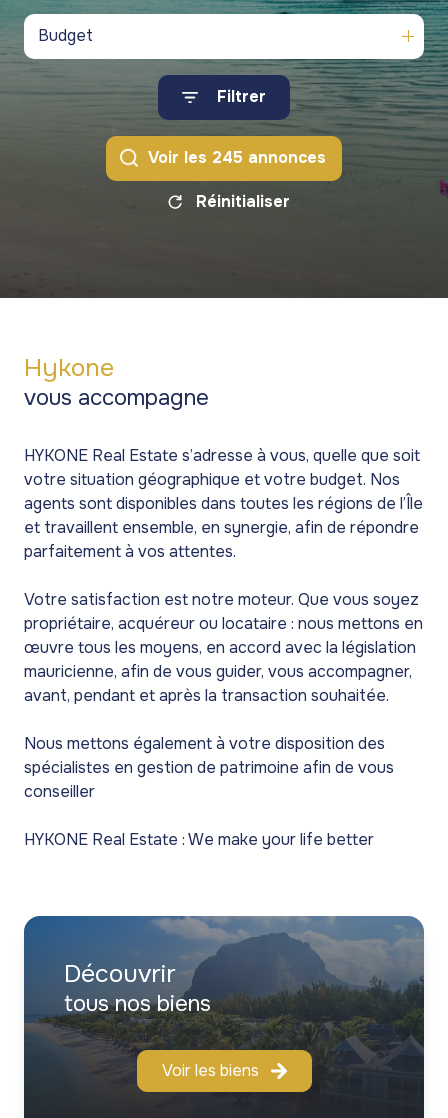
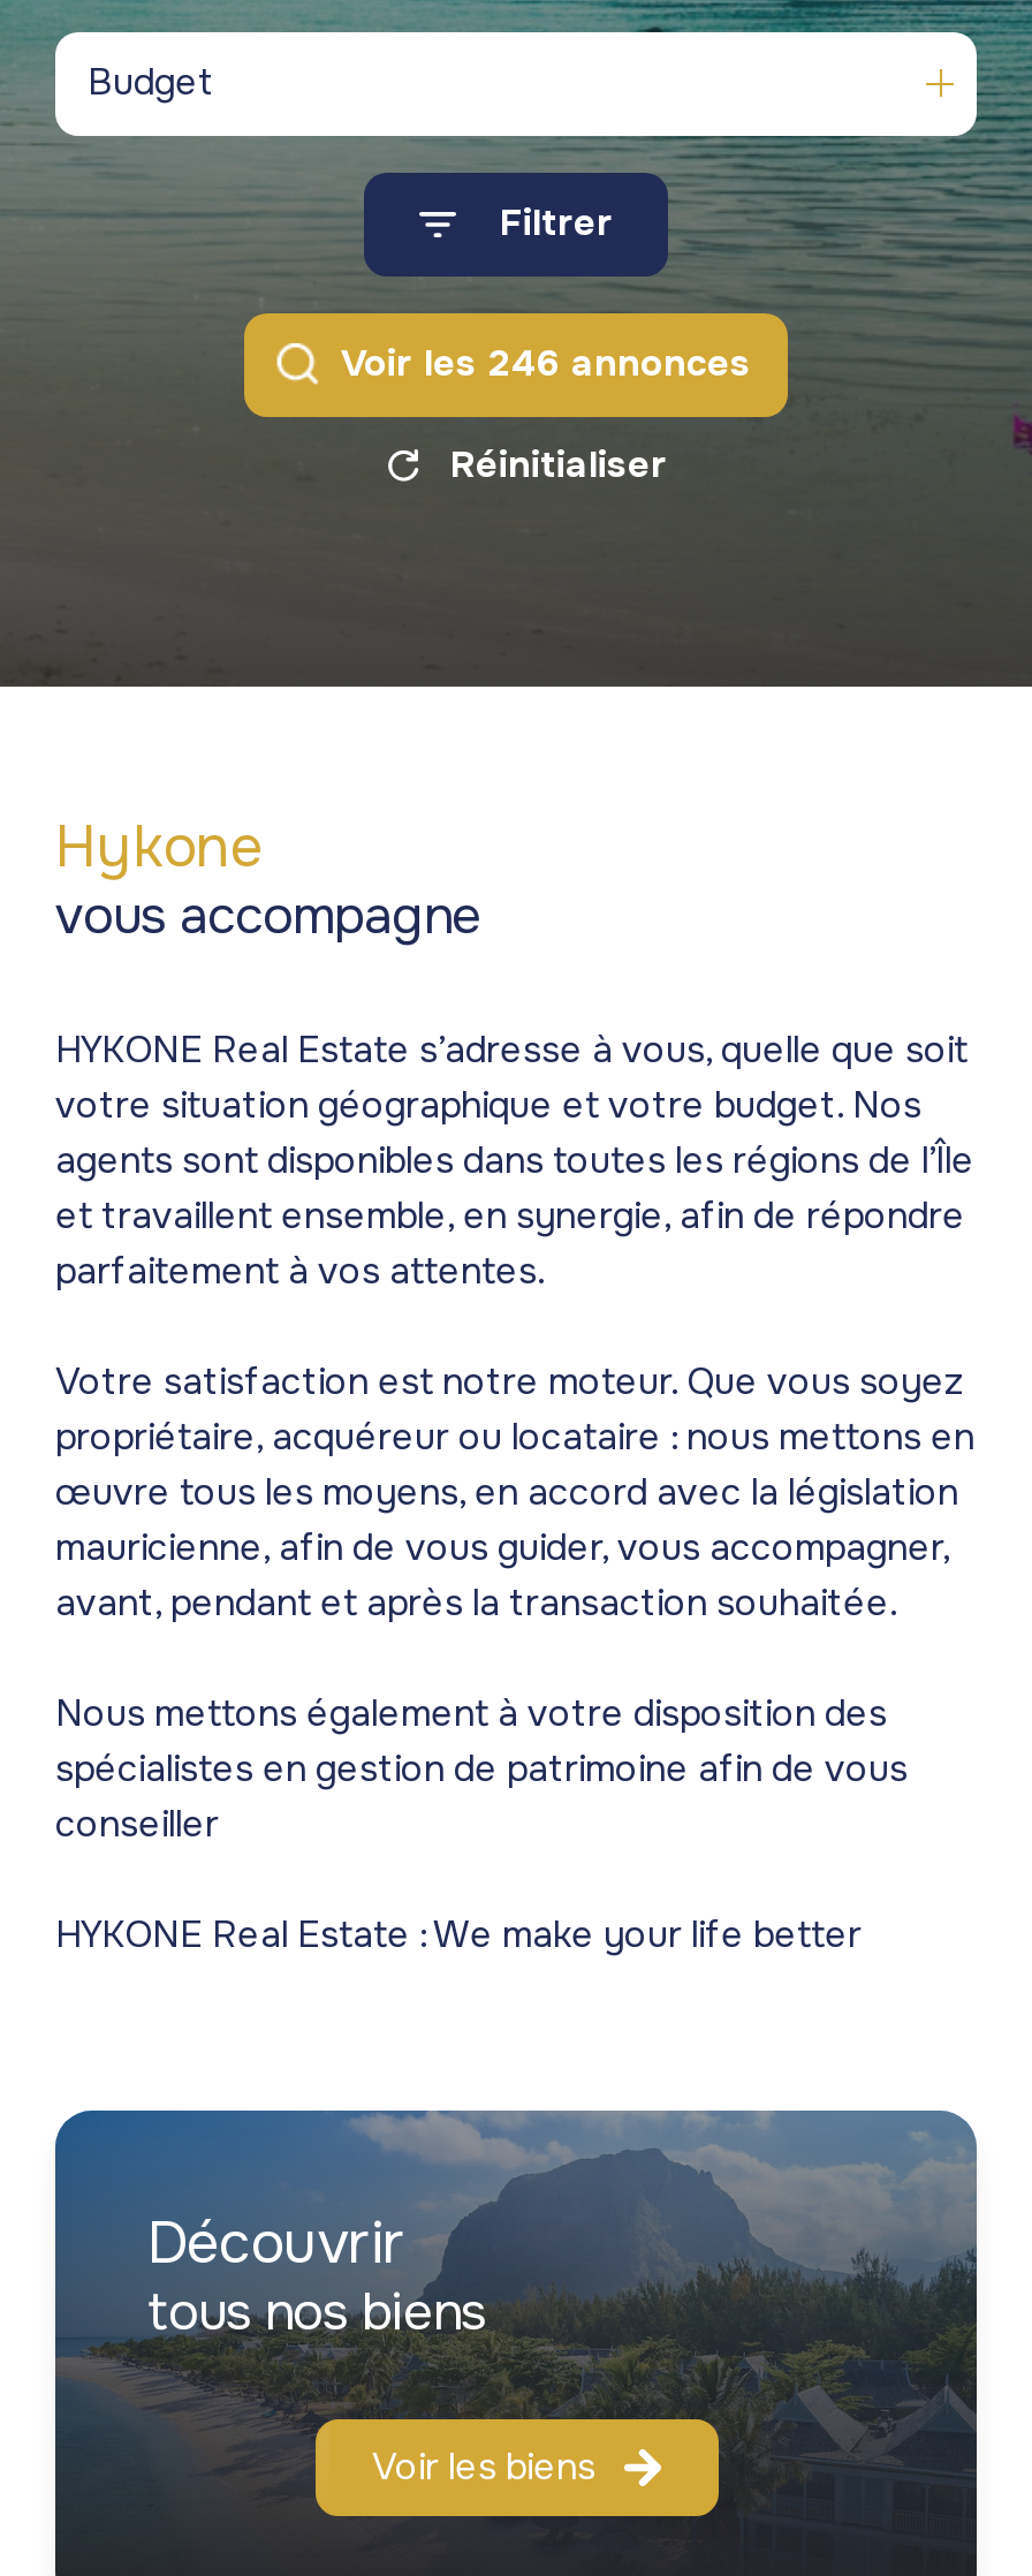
[148,147,326,168] Voir les 245 annonces -> [341,340,751,388] Voir les 246 annonces

